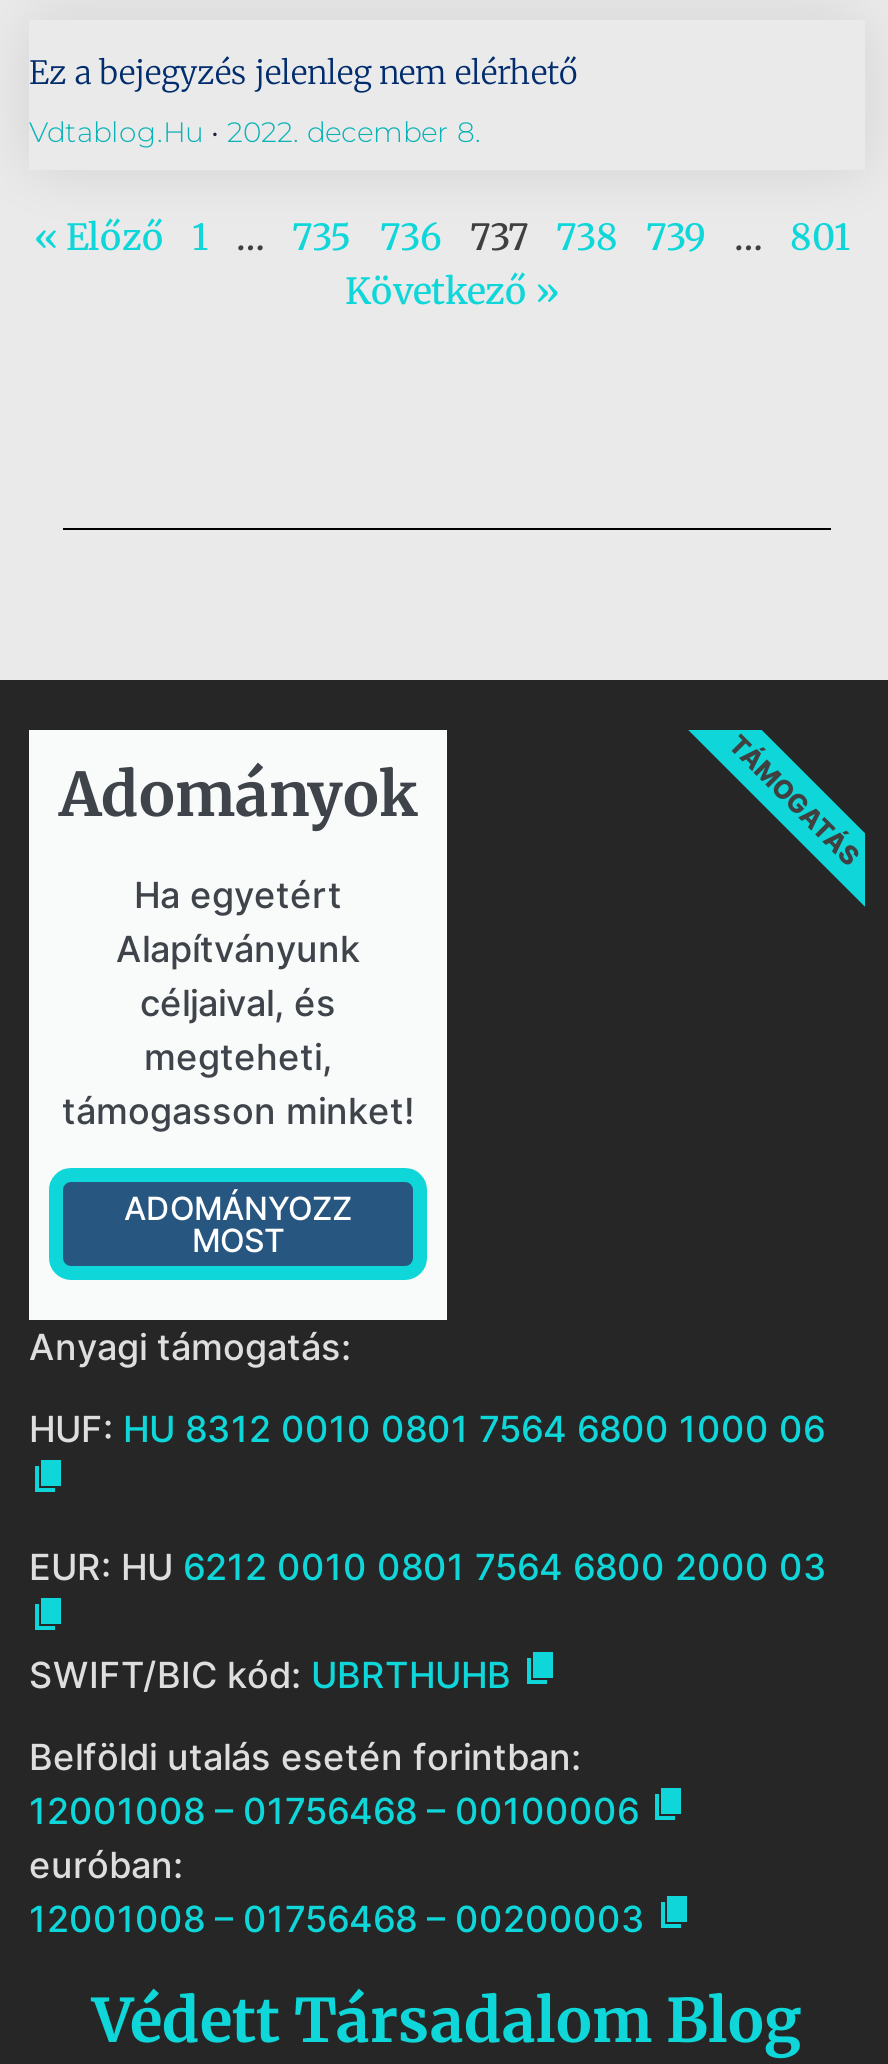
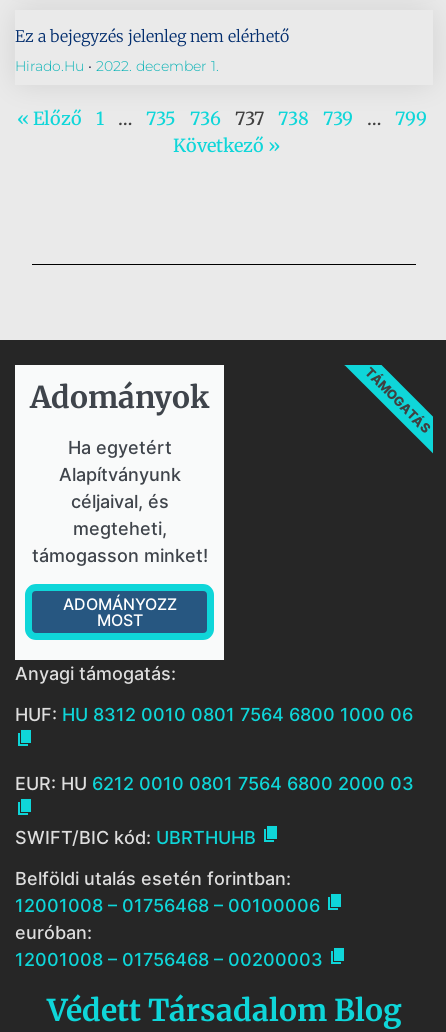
[29,114,481,150] Vdtablog.hu 2022. december 8. -> [15,57,219,75] Hirado.hu 2022. december 1.
[790,214,850,260] 801 -> [394,107,426,130] 799

